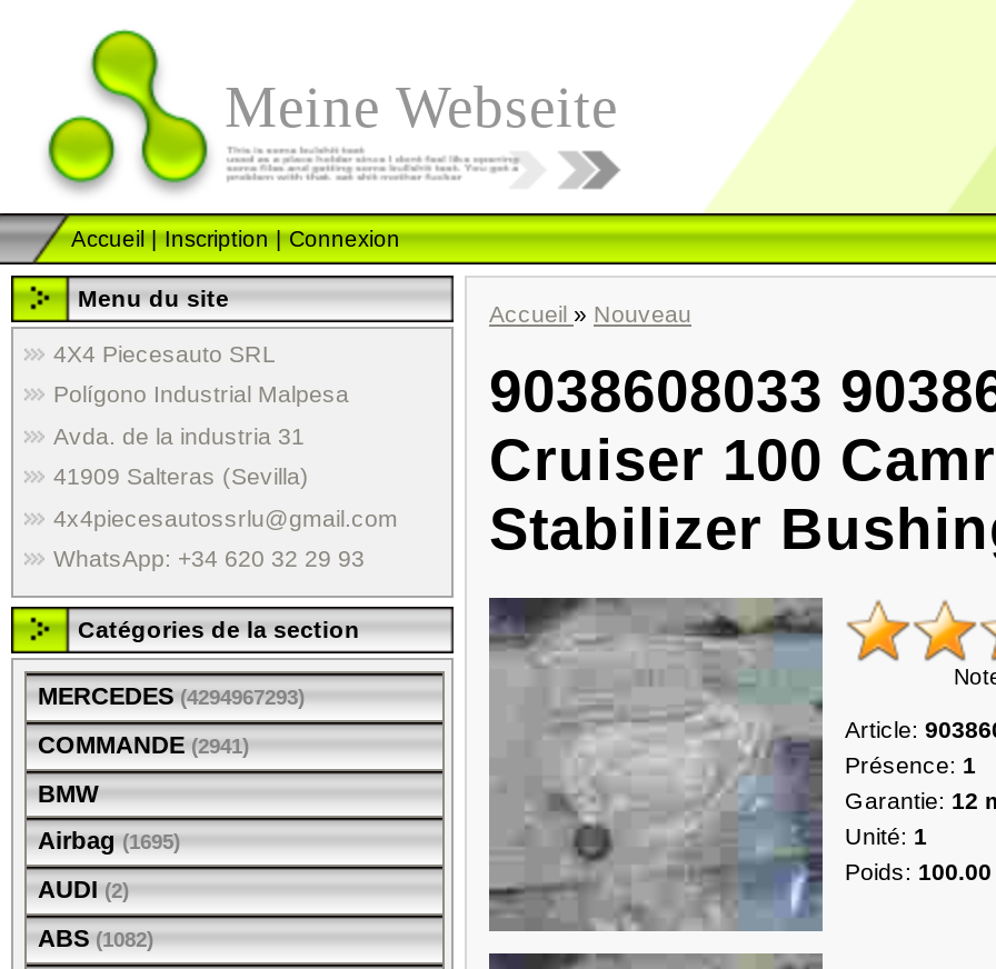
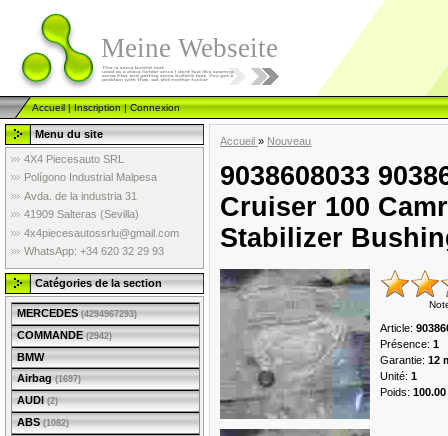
[38,731,249,758] COMMANDE (2941) -> [17,329,112,341] COMMANDE (2942)
[38,827,180,853] Airbag (1695) -> [17,372,81,384] Airbag (1697)

